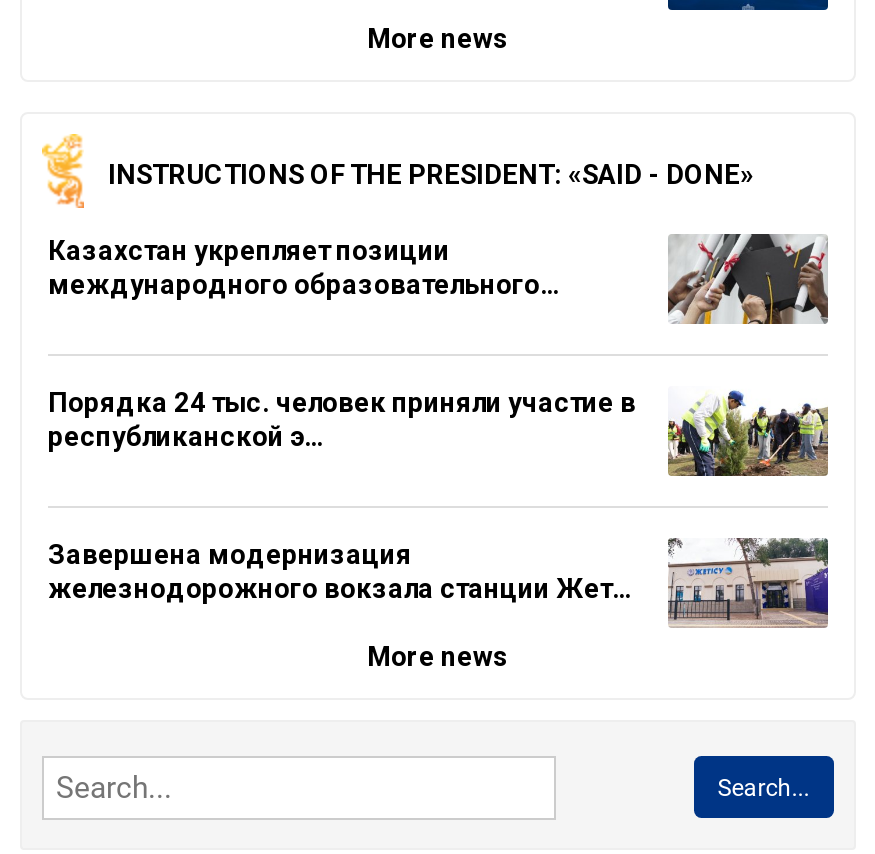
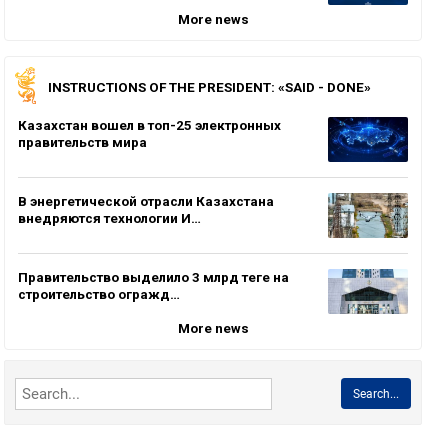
[48,233,560,299] Казахстан укрепляет позиции | международного образовательного… -> [18,117,281,150] Казахстан вошел в топ-25 электронных | правительств мира
[666,232,830,326] [image] -> [327,116,409,163] [image]
[48,385,636,451] Порядка 24 тыс. человек приняли участие в | республиканской э… -> [18,193,274,226] В энергетической отрасли Казахстана | внедряются технологии И…
[666,386,828,478] [image] -> [327,192,408,239] [image]
[48,536,830,628] [image] | Завершена модернизация | железнодорожного вокзала станции Жет… -> [18,268,408,314] [image] | Правительство выделило 3 млрд теңге на | строительство огражд…

